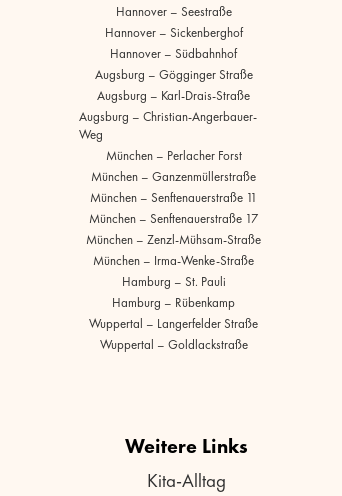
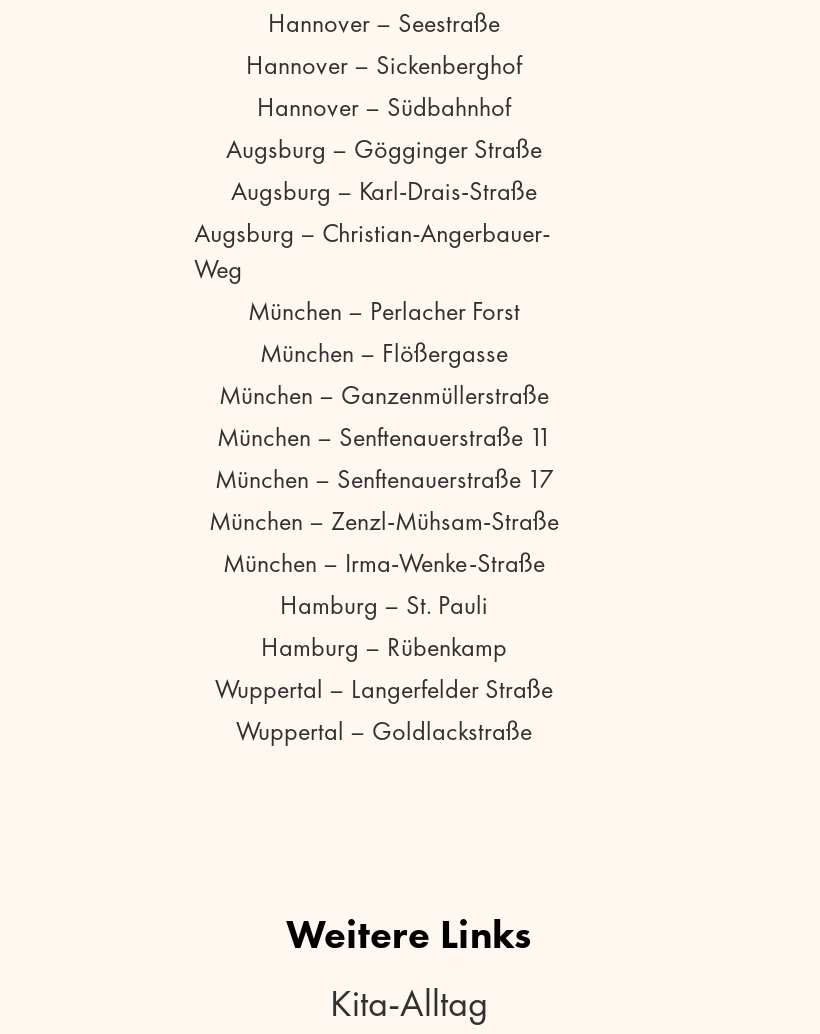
none -> [260,336,508,370] München – Flößergasse

